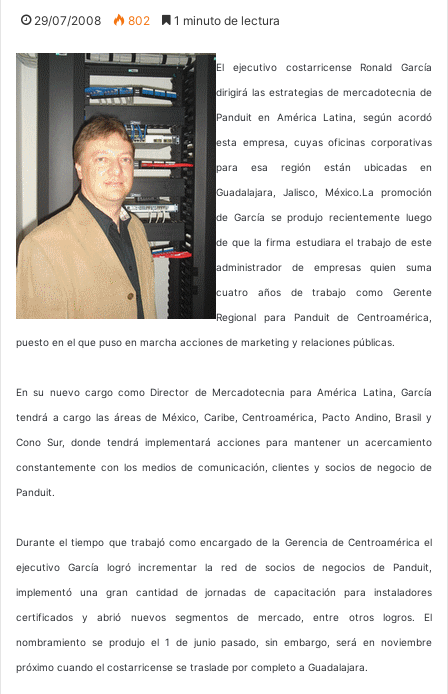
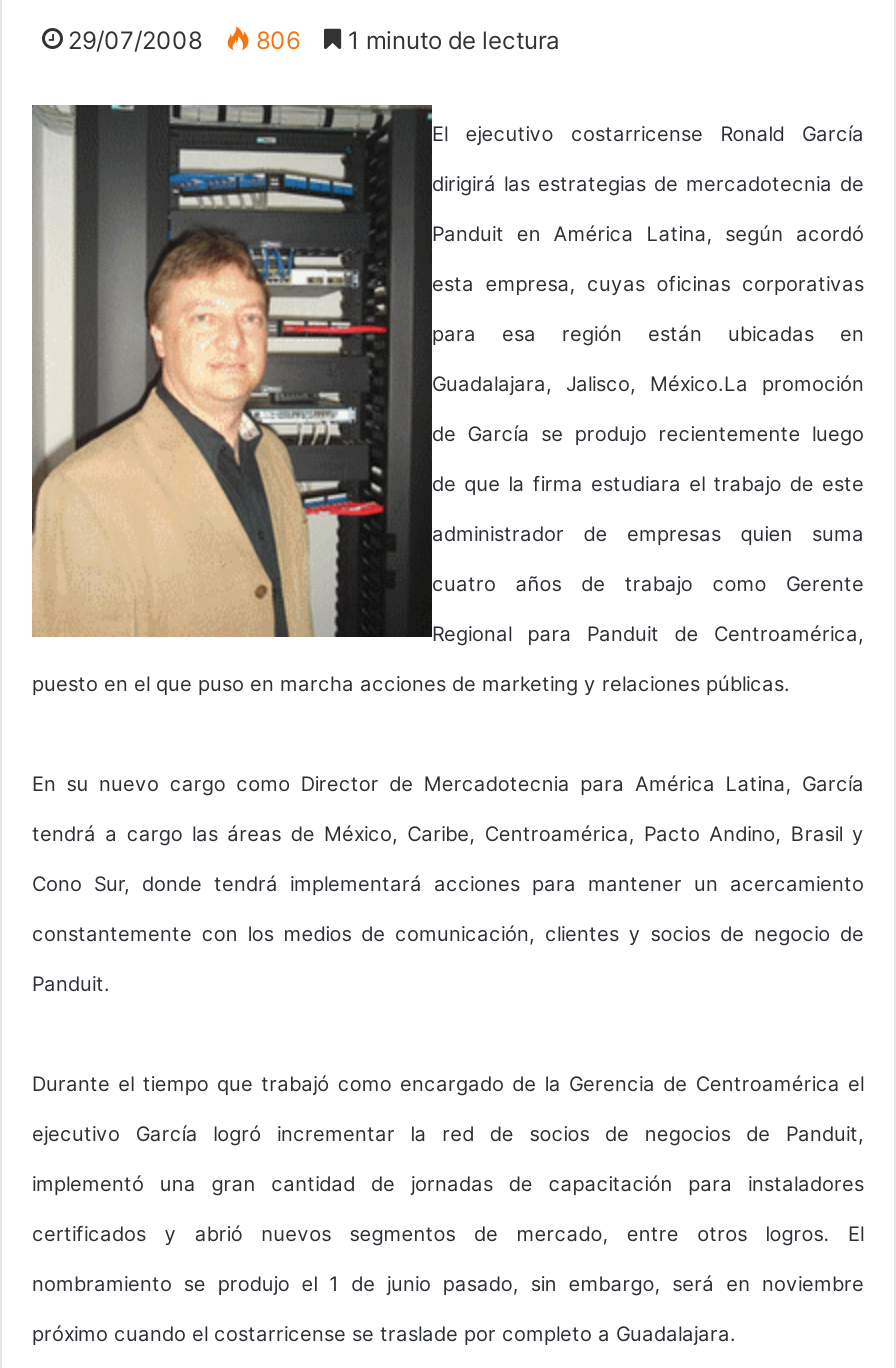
[34,13,280,28] 29/07/2008 802 1 minuto de lectura -> [68,25,560,55] 29/07/2008 806 1 minuto de lectura

